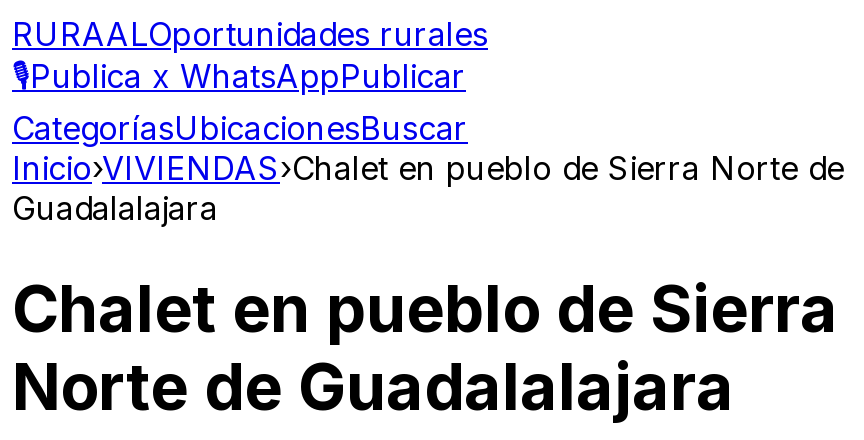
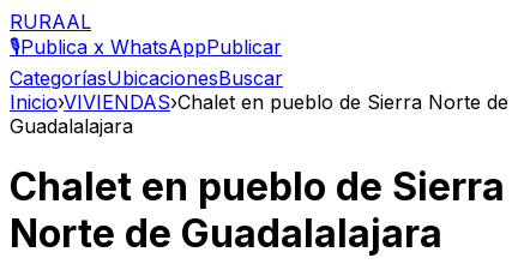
[12,14,488,54] RURAALOportunidades rurales -> [10,10,91,34] RURAAL

